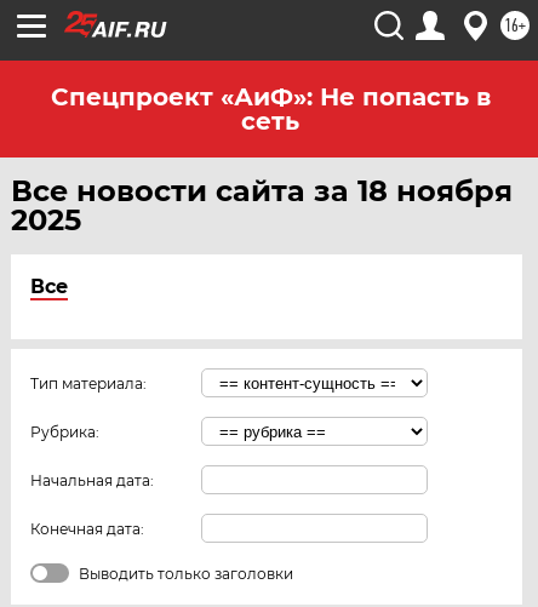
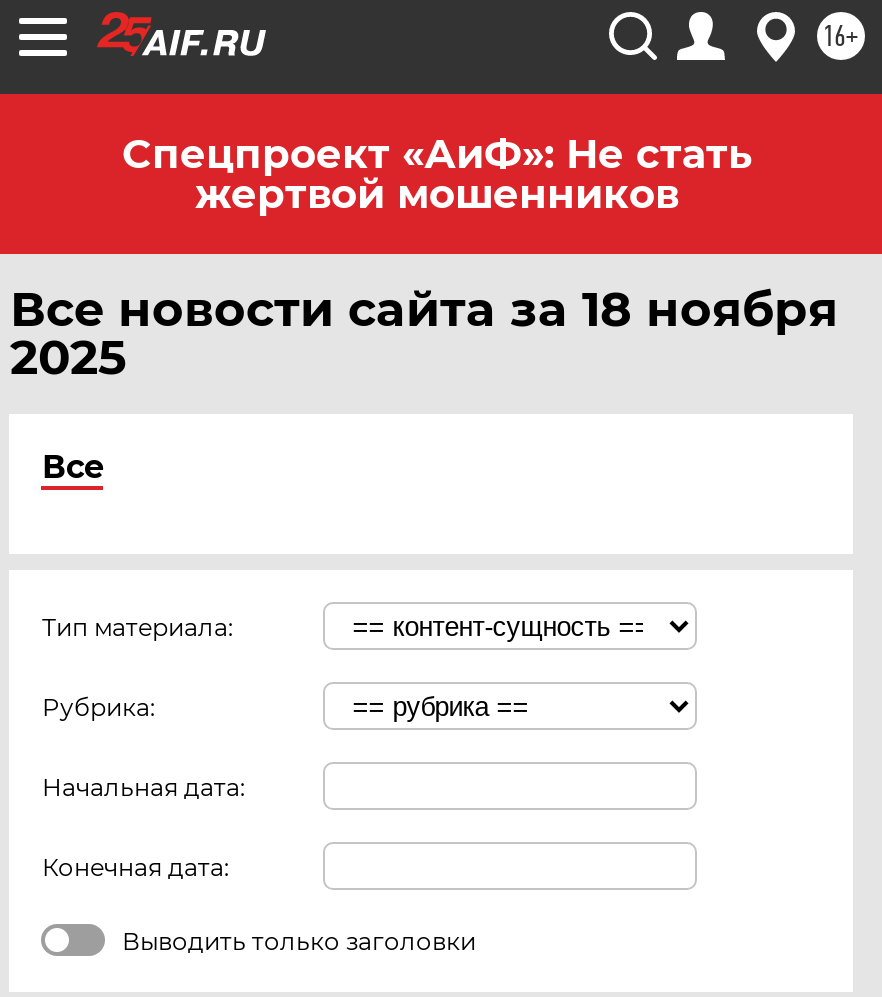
[50,82,490,136] Спецпроект «АиФ»: Не попасть в | сеть -> [122,130,752,218] Спецпроект «АиФ»: Не стать | жертвой мошенников

